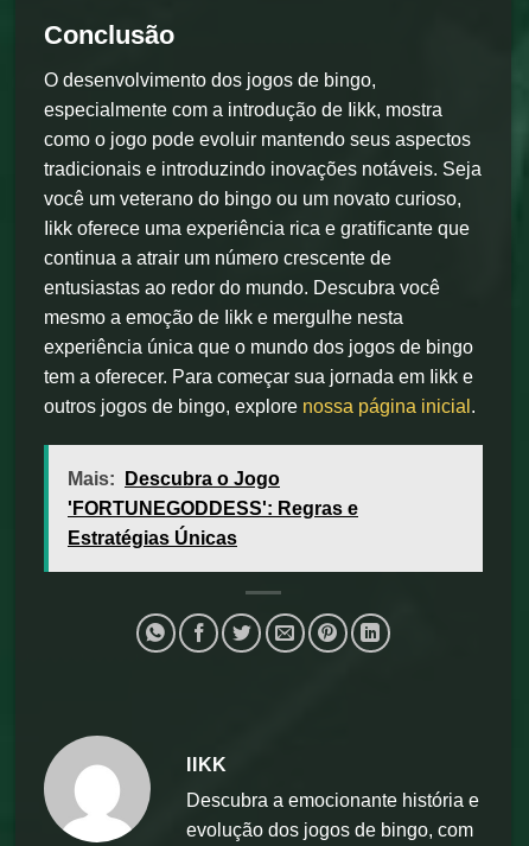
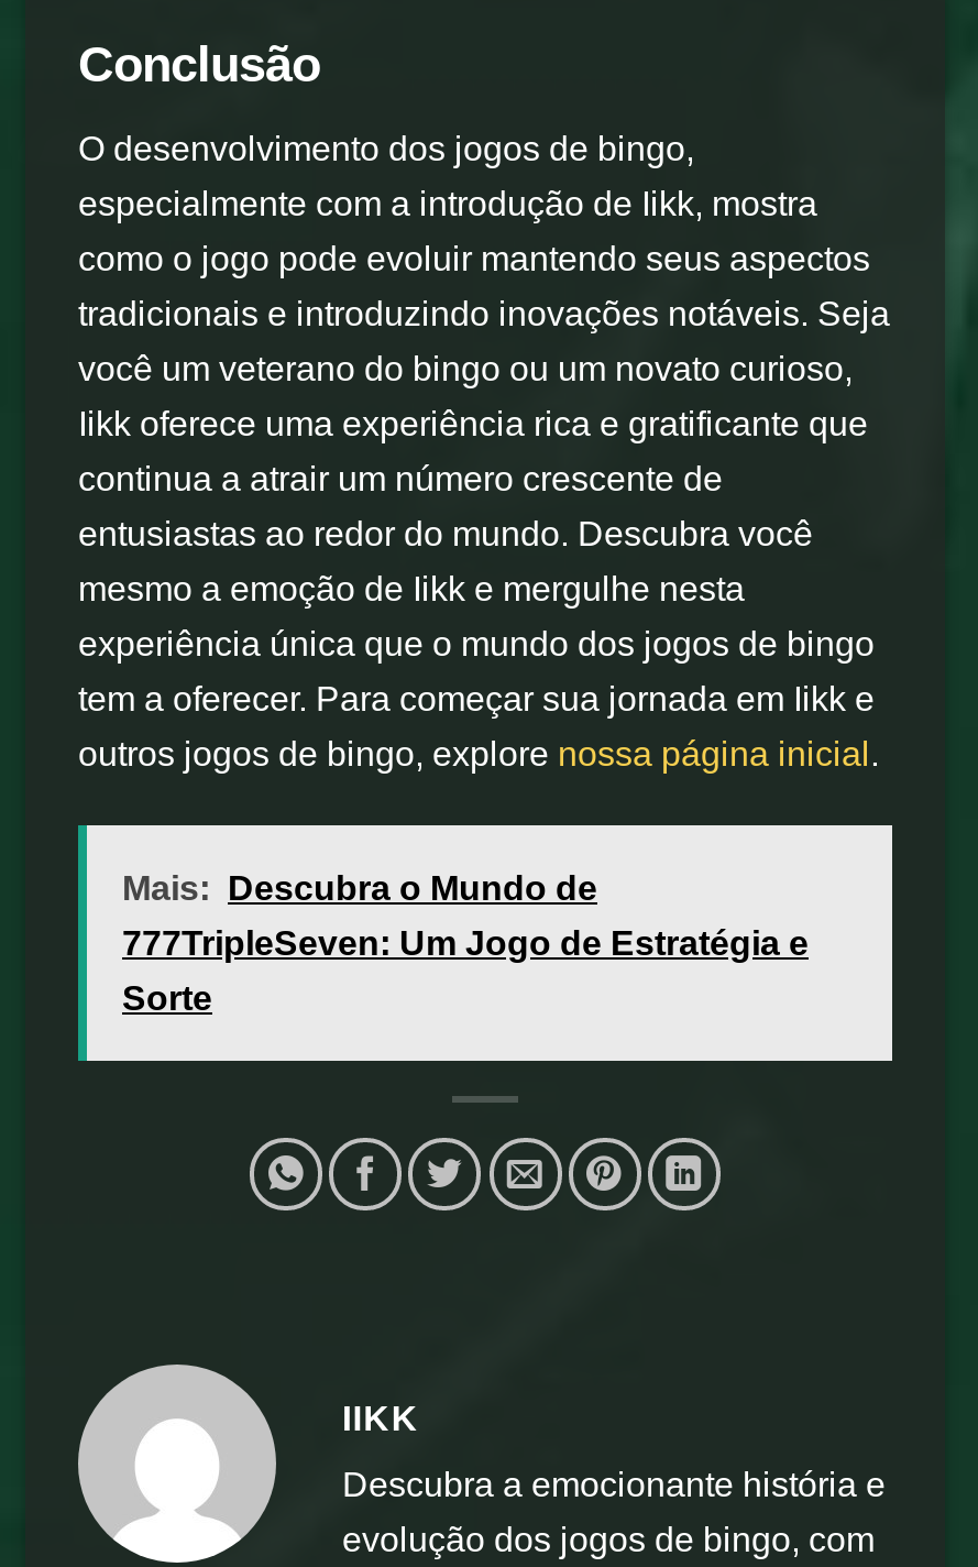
[68,469,280,489] Mais: Descubra o Jogo -> [122,870,597,908] Mais: Descubra o Mundo de
[68,499,358,519] 'FORTUNEGODDESS': Regras e -> [122,925,809,963] 777TripleSeven: Um Jogo de Estratégia e
[68,529,237,549] Estratégias Únicas -> [122,980,212,1018] Sorte

